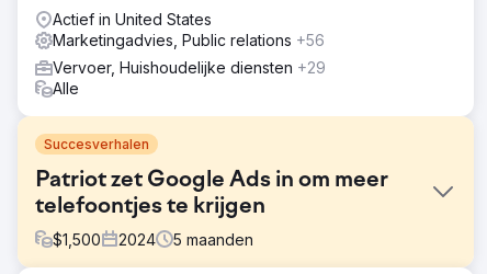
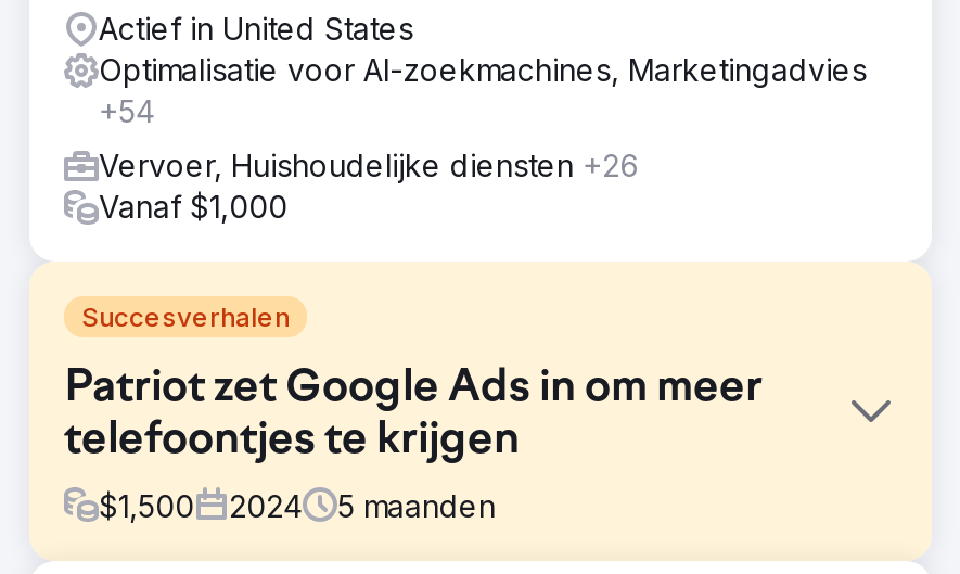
[53,30,325,49] Marketingadvies, Public relations +56 -> [99,50,867,128] Optimalisatie voor AI-zoekmachines, Marketingadvies | +54
[53,58,326,97] Vervoer, Huishoudelijke diensten +29 | Alle -> [99,146,639,224] Vervoer, Huishoudelijke diensten +26 | Vanaf $1,000

